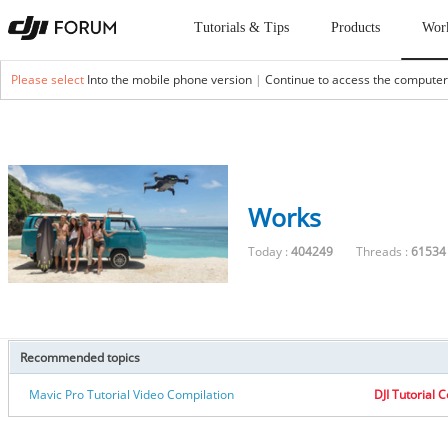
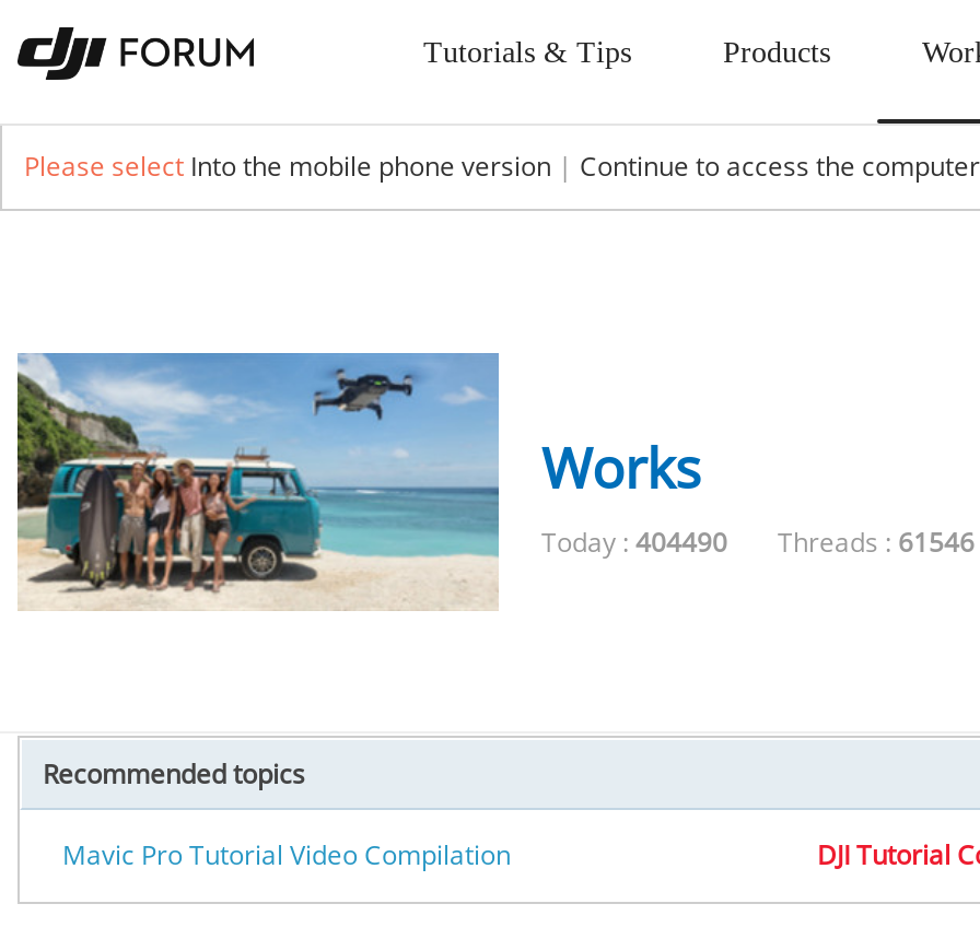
[247,243,332,260] Today : 404249 -> [541,524,727,561] Today : 404490
[352,243,445,260] Threads : 61534 -> [771,524,975,561] Threads : 61546

